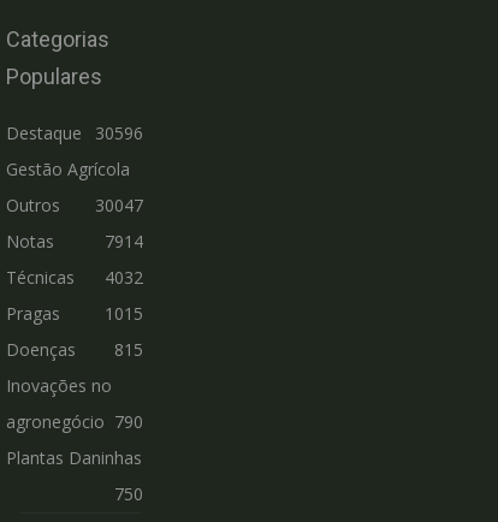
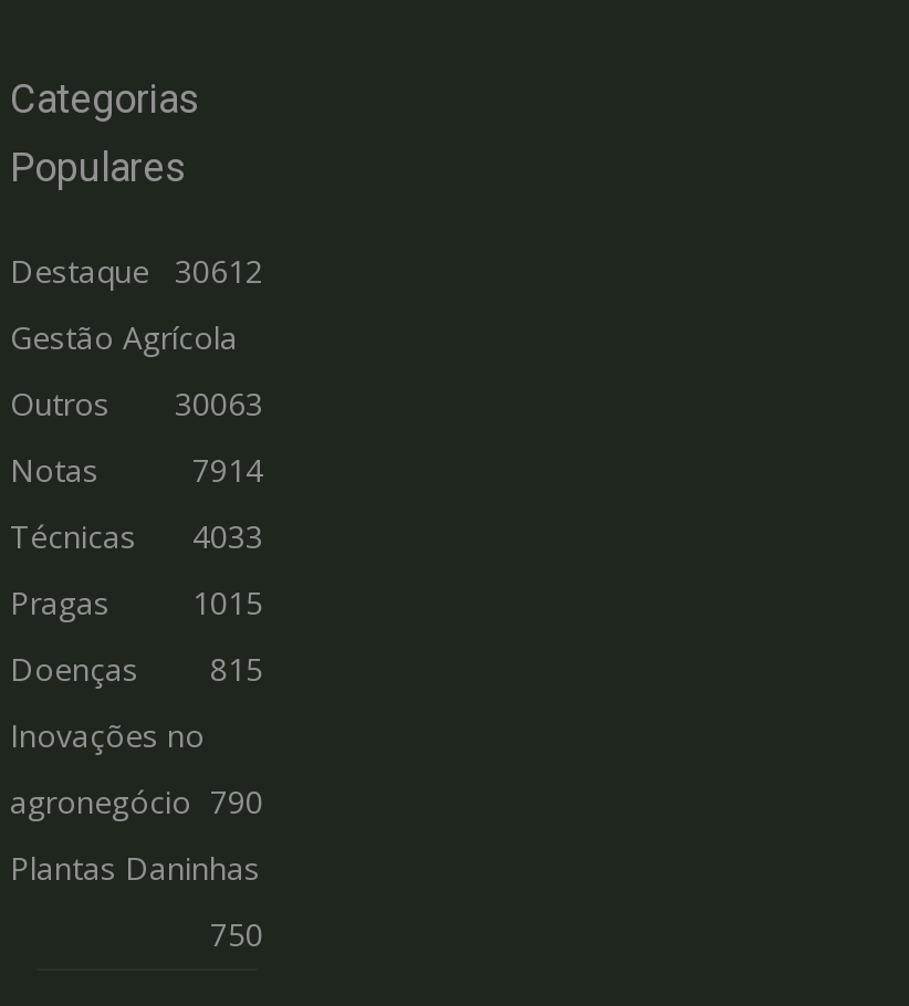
[6,122,144,145] Destaque 30596 -> [10,250,263,292] Destaque 30612
[6,194,144,217] Outros 30047 -> [10,383,263,425] Outros 30063
[6,266,144,289] Técnicas 4032 -> [10,515,263,557] Técnicas 4033

